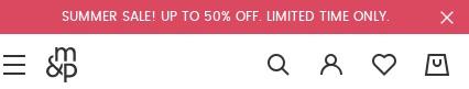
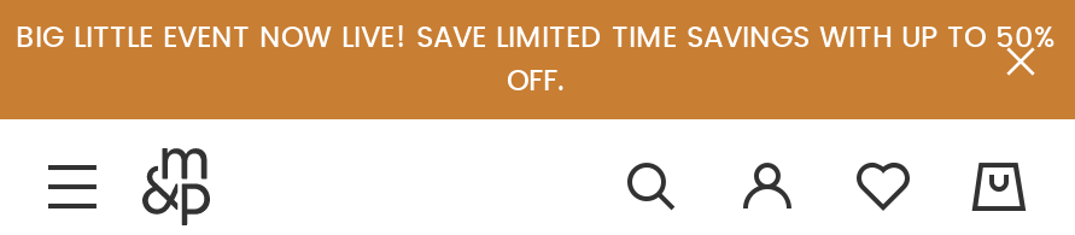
[62,10,390,23] SUMMER SALE! UP TO 50% OFF. LIMITED TIME ONLY. -> [16,23,1056,95] BIG LITTLE EVENT NOW LIVE! SAVE LIMITED TIME SAVINGS WITH UP TO 50% | OFF.

